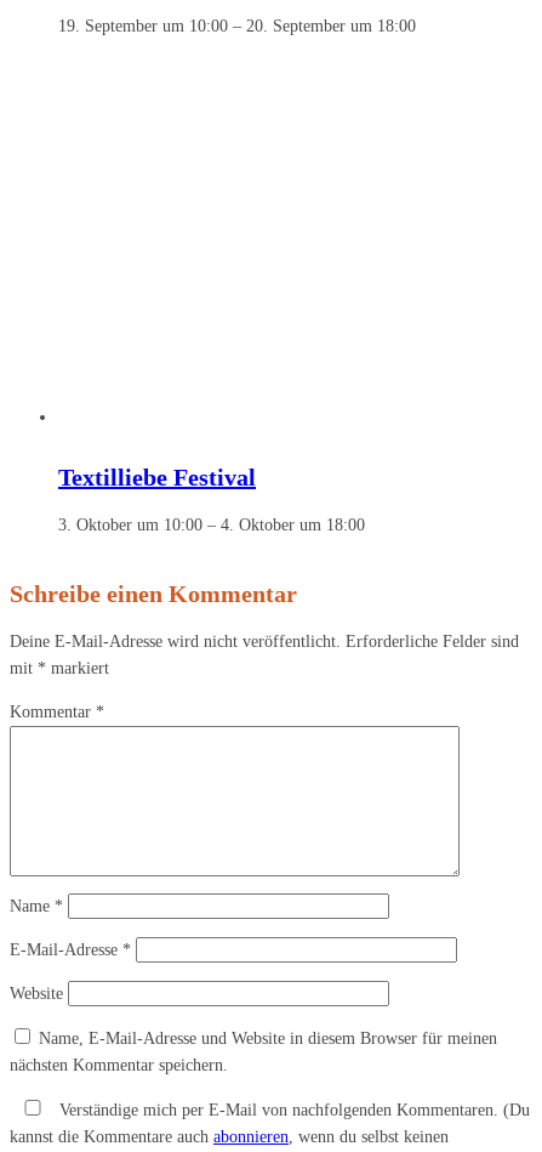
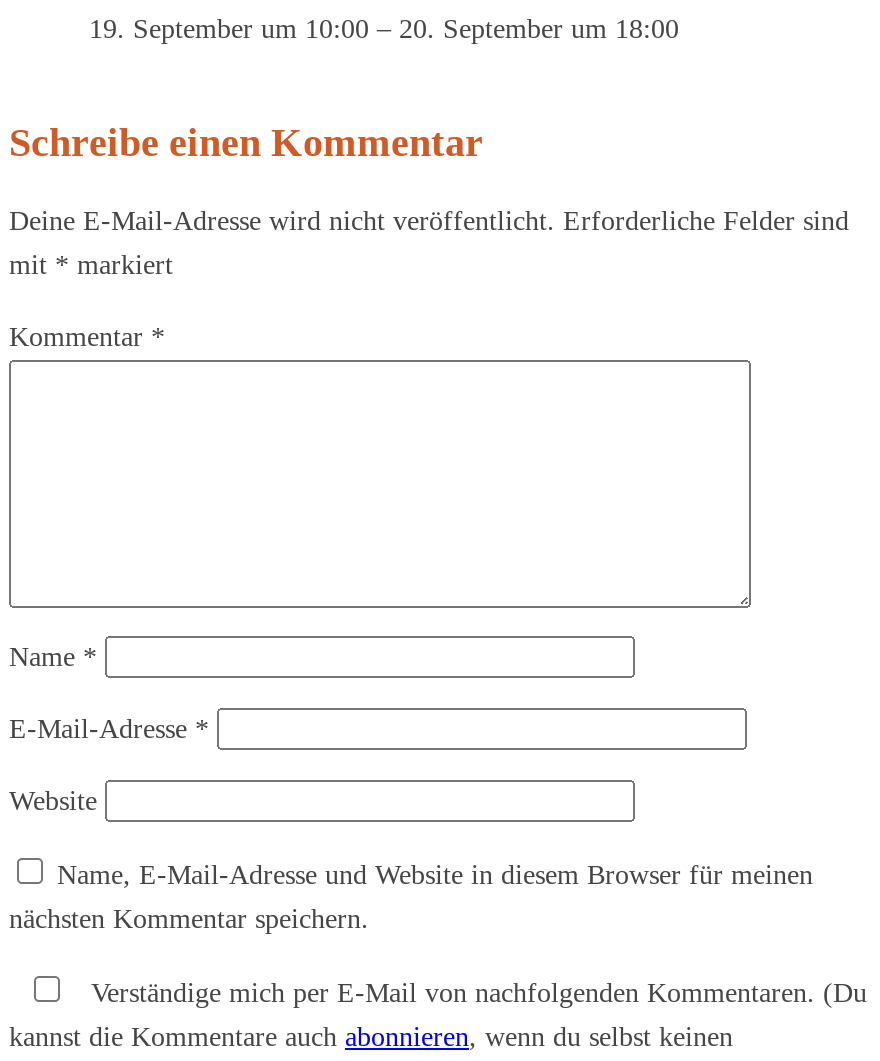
[58,464,365,534] Textilliebe Festival | 3. Oktober um 10:00 – 4. Oktober um 18:00 -> none

